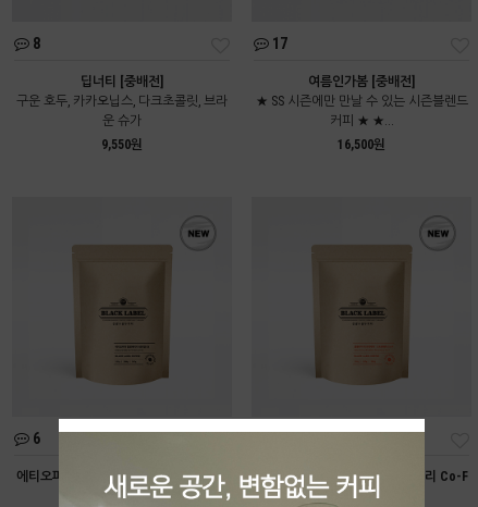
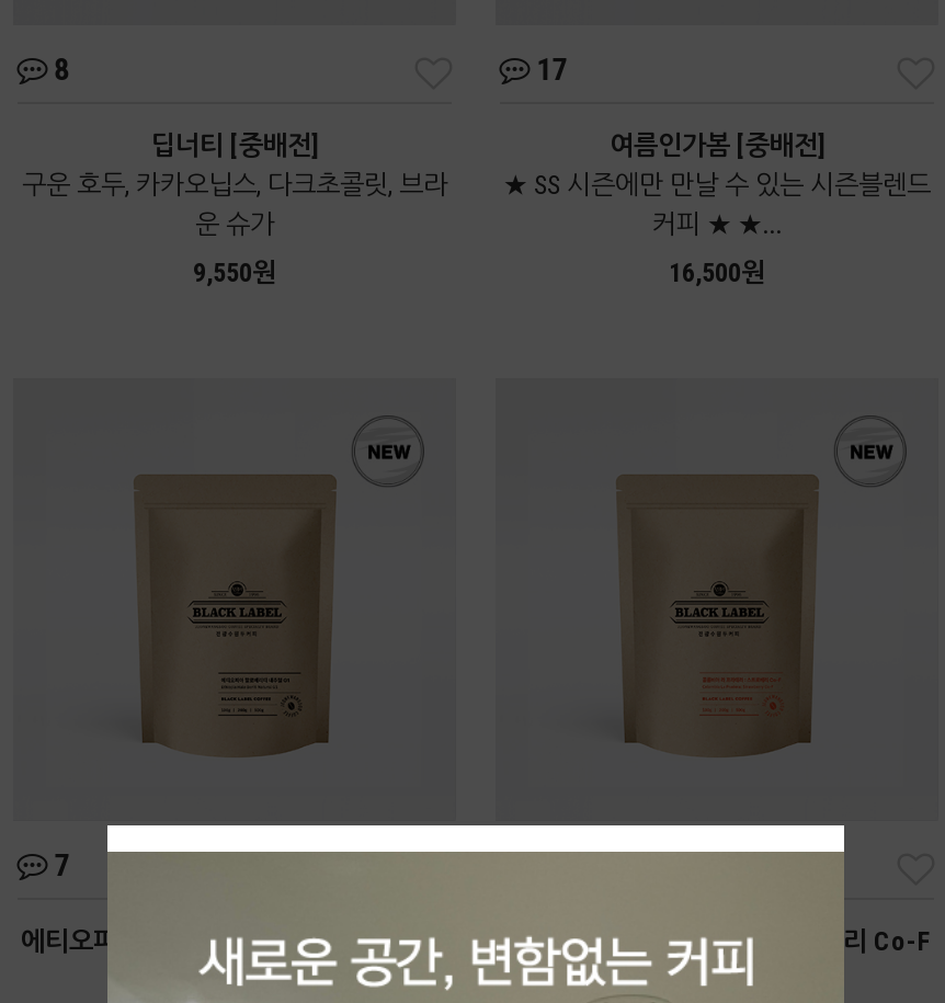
[29,430,40,447] 6 -> [48,848,70,883] 7

